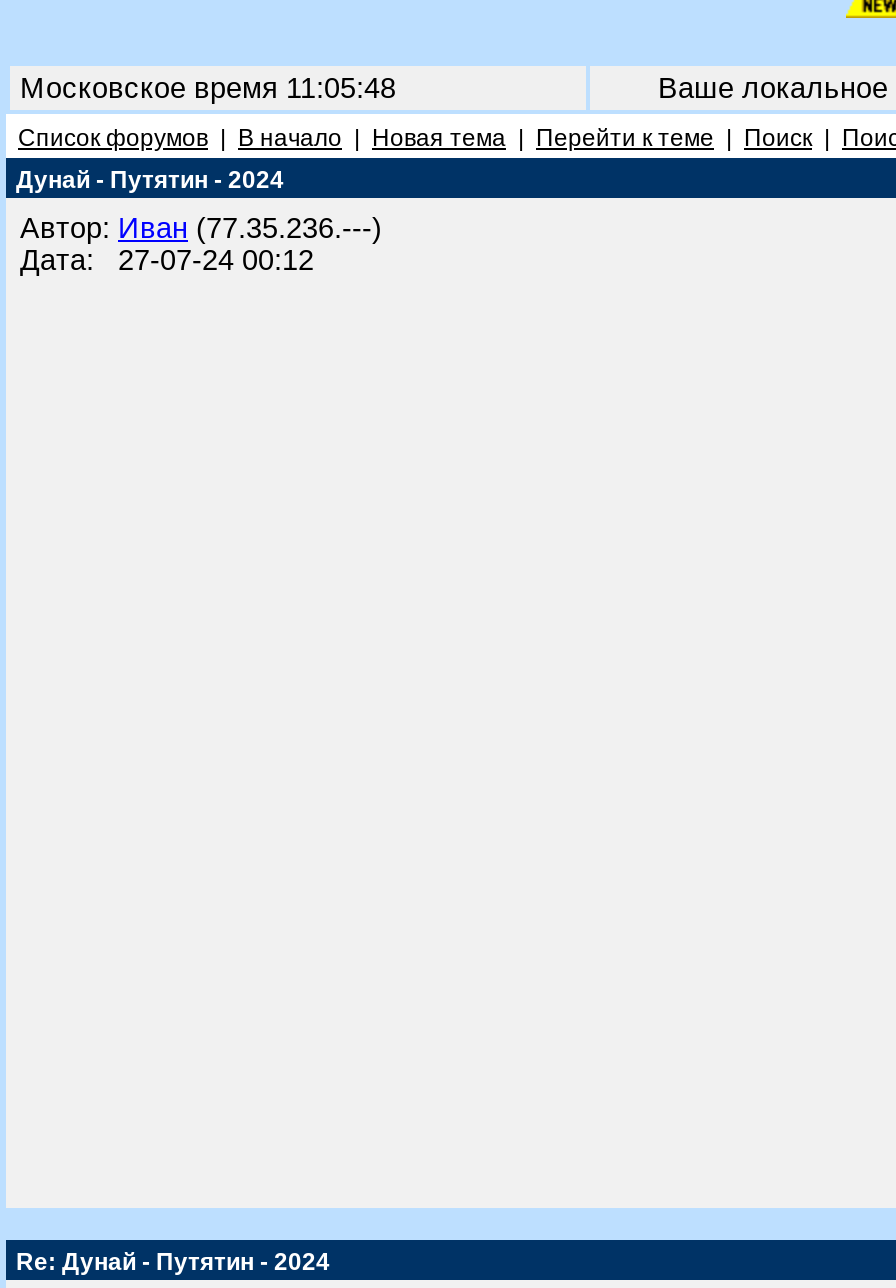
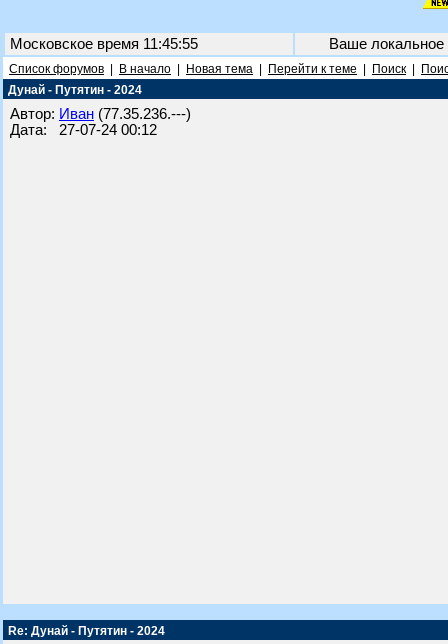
[12,72,404,104] Московское время 11:05:48 -> [6,36,202,52] Московское время 11:45:55

